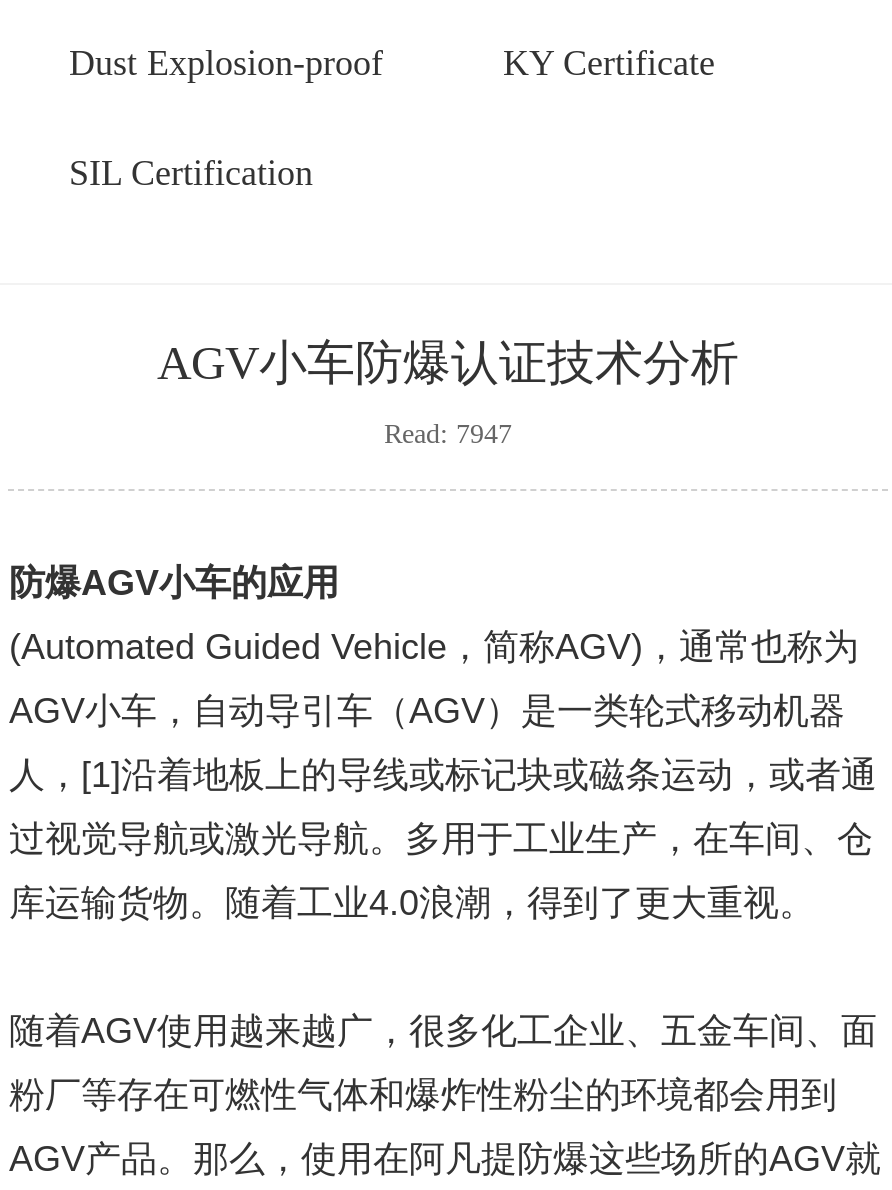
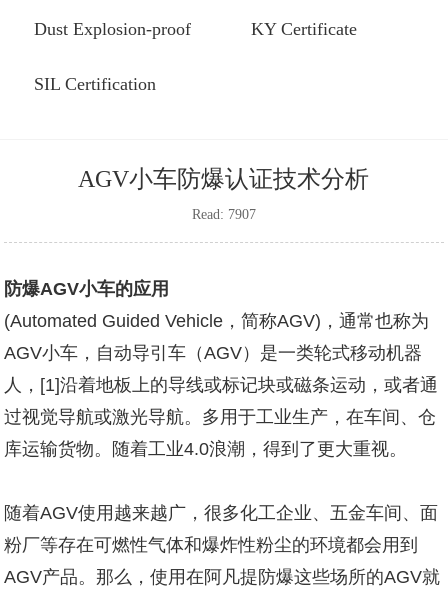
[384,420,512,450] Read: 7947 -> [192,207,256,222] Read: 7907

